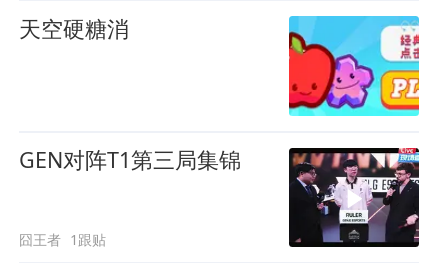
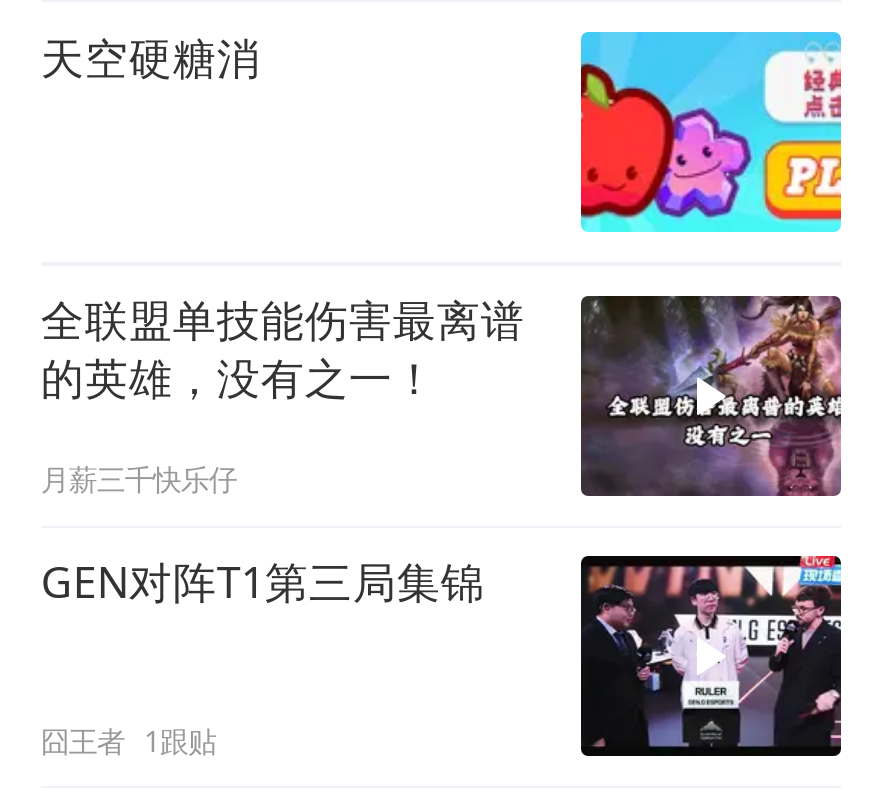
none -> [41,290,843,498] [image] | 全联盟单技能伤害最离谱 | 的英雄，没有之一！ | 月薪三千快乐仔

